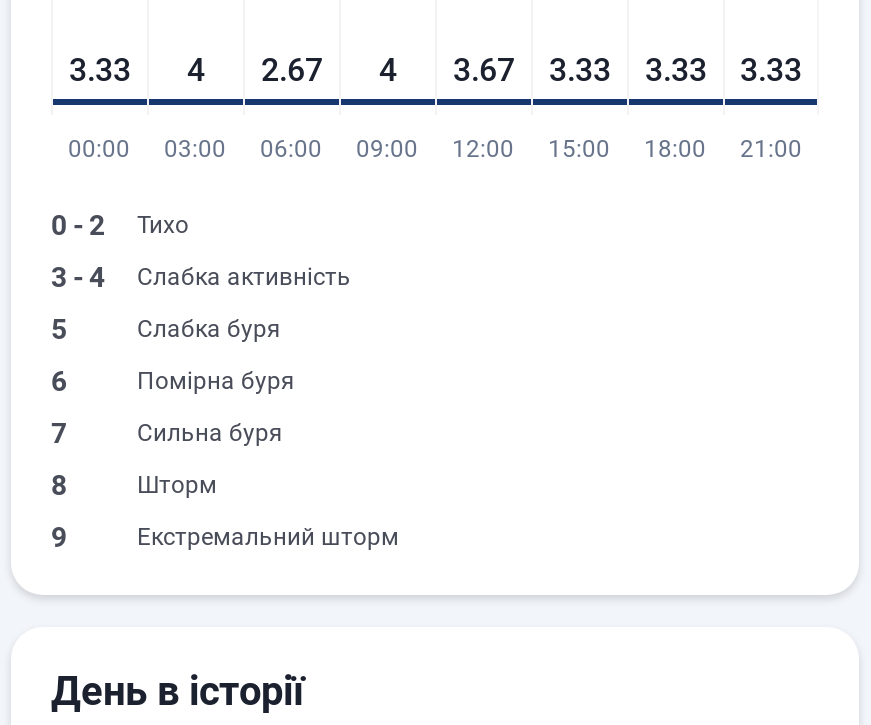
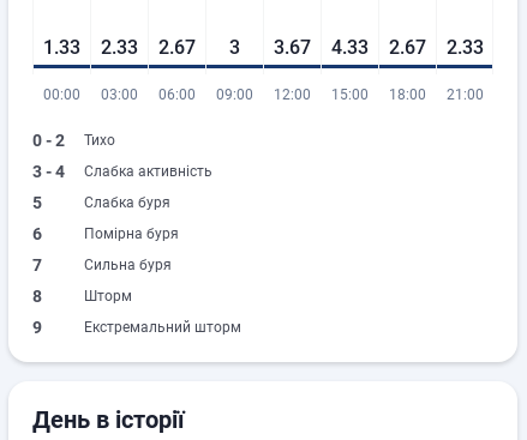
[69,51,131,89] 3.33 -> [43,36,80,59] 1.33
[187,51,205,89] 4 -> [101,36,138,59] 2.33
[379,51,397,89] 4 -> [229,36,240,59] 3
[549,51,611,89] 3.33 -> [331,36,369,59] 4.33
[645,51,707,89] 3.33 -> [389,36,426,59] 2.67
[740,51,802,89] 3.33 -> [446,36,483,59] 2.33

